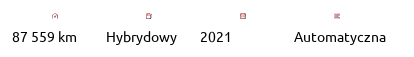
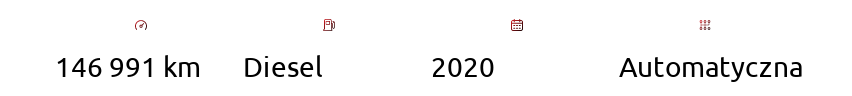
[12,27,232,45] 87 559 km | Hybrydowy | 2021 -> [55,46,495,82] 146 991 km | Diesel | 2020

